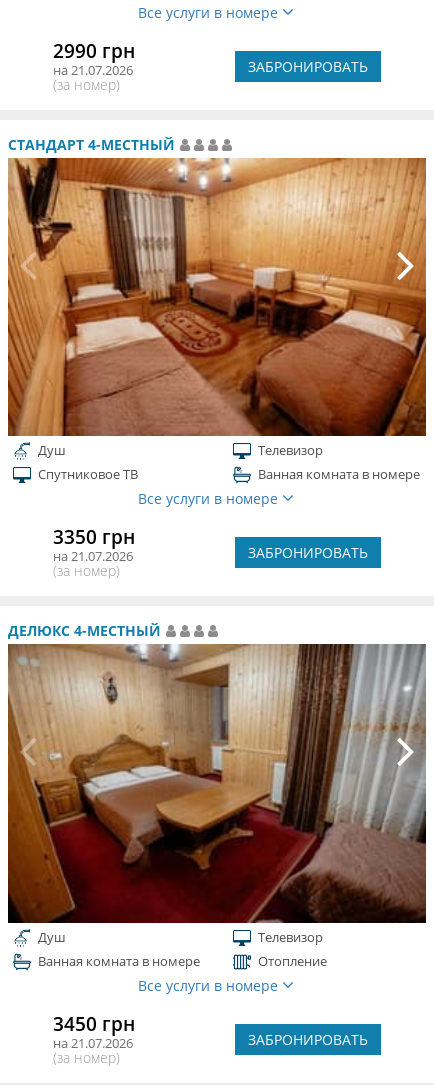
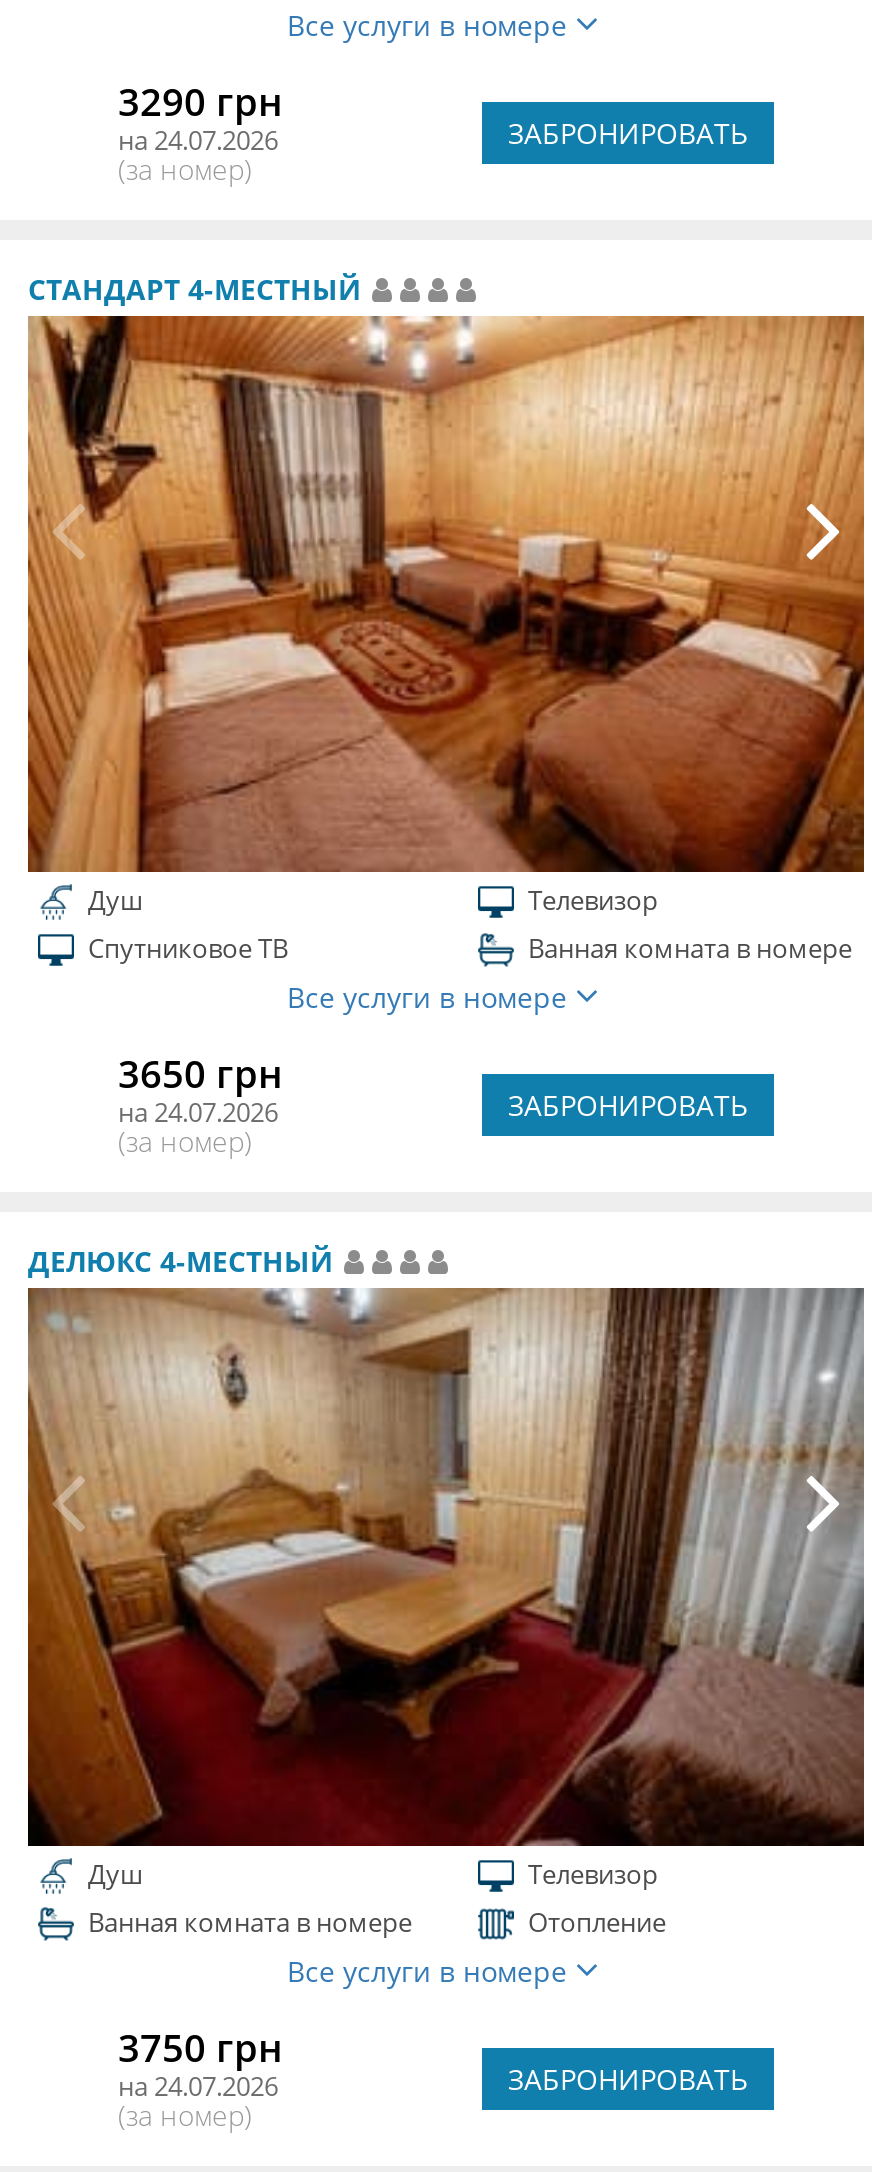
[53,38,135,64] 2990 грн -> [118,75,282,127] 3290 грн
[53,61,133,79] на 21.07.2026 -> [118,121,278,157] на 24.07.2026
[53,524,135,550] 3350 грн -> [118,1049,282,1101] 3650 грн
[53,547,133,565] на 21.07.2026 -> [118,1095,278,1131] на 24.07.2026
[53,1011,135,1037] 3450 грн -> [118,2022,282,2074] 3750 грн
[53,1034,133,1052] на 21.07.2026 -> [118,2068,278,2104] на 24.07.2026

